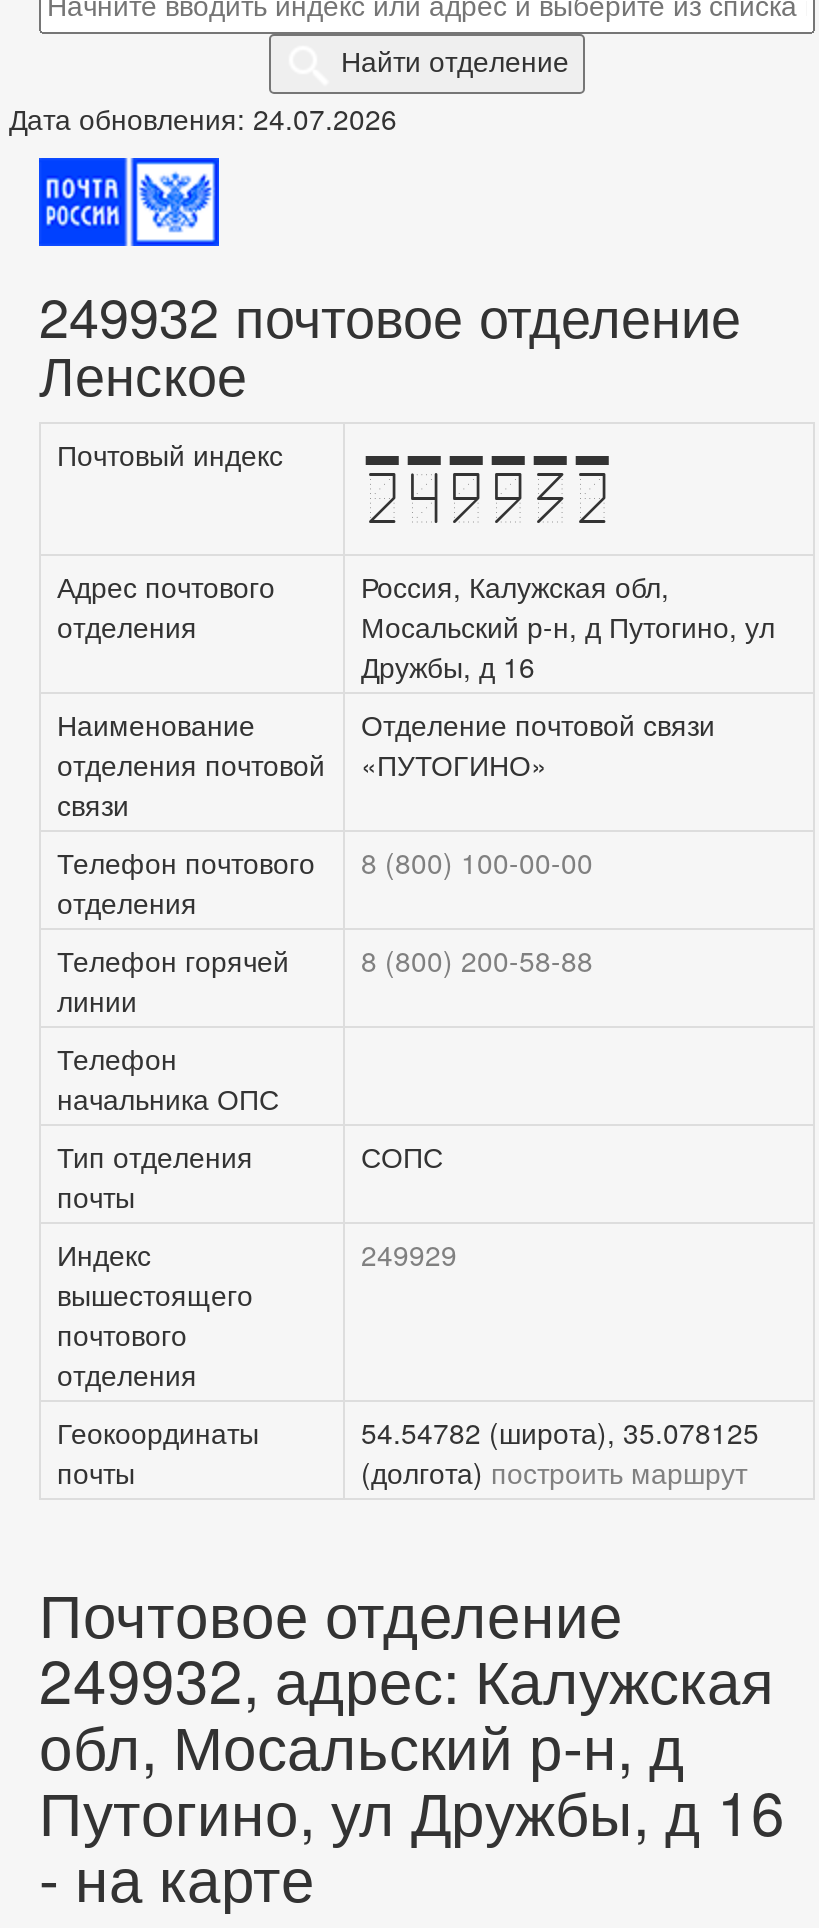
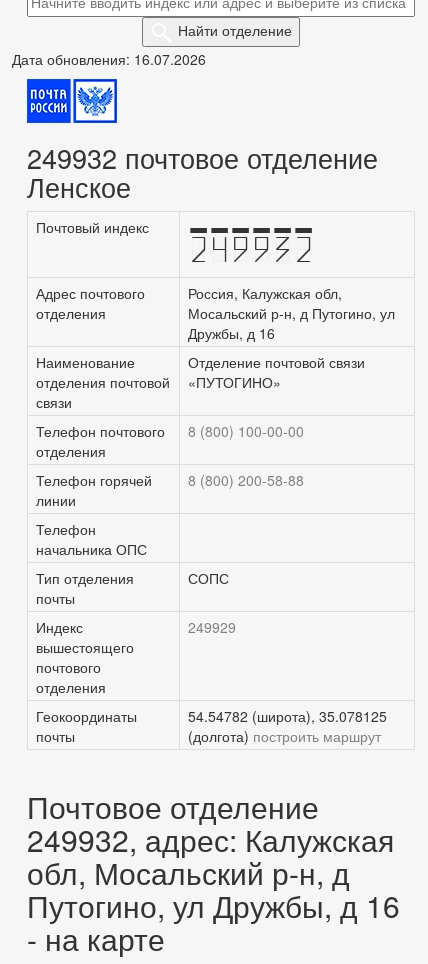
[9,99,397,139] Дата обновления: 24.07.2026 -> [12,49,206,69] Дата обновления: 16.07.2026

